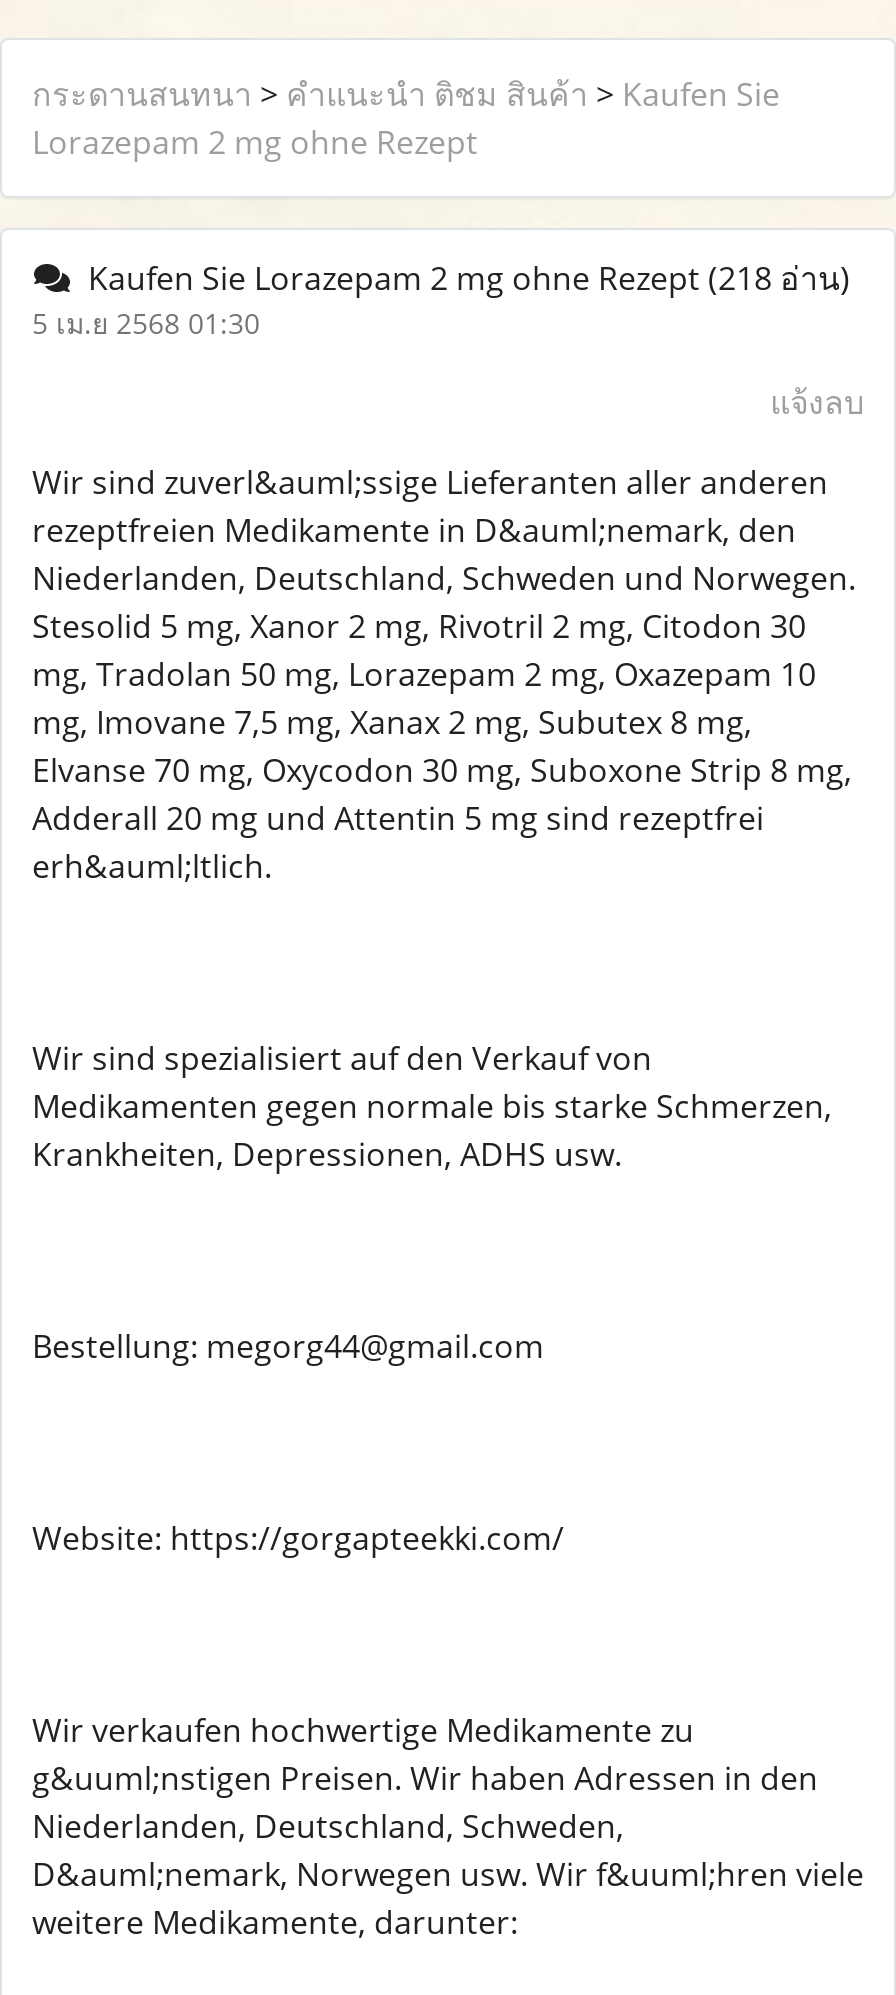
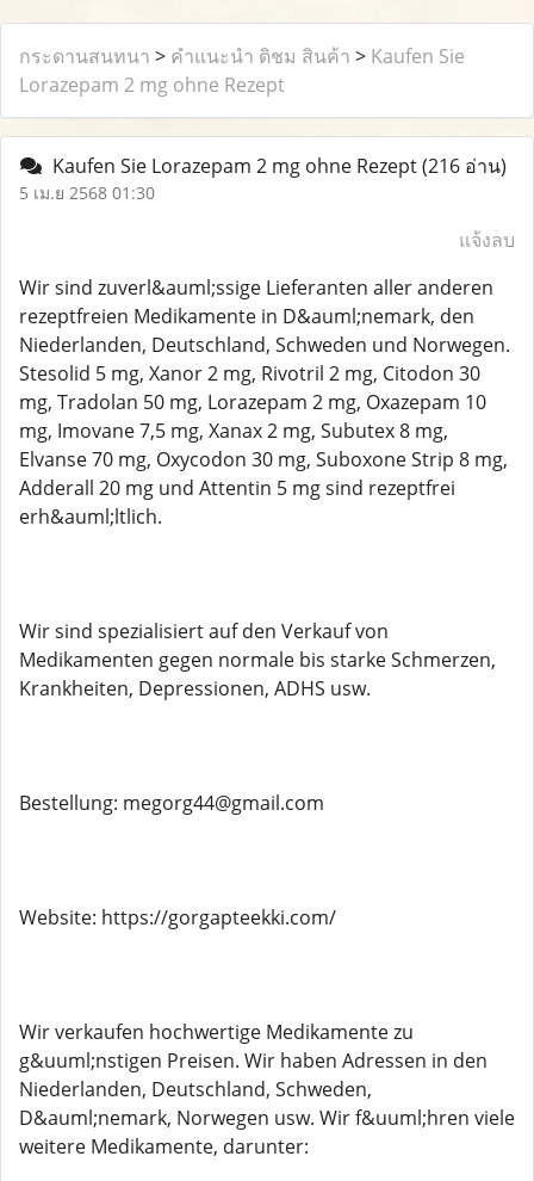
[72,256,850,300] Kaufen Sie Lorazepam 2 mg ohne Rezept (218 อ่าน) -> [43,153,507,179] Kaufen Sie Lorazepam 2 mg ohne Rezept (216 อ่าน)

